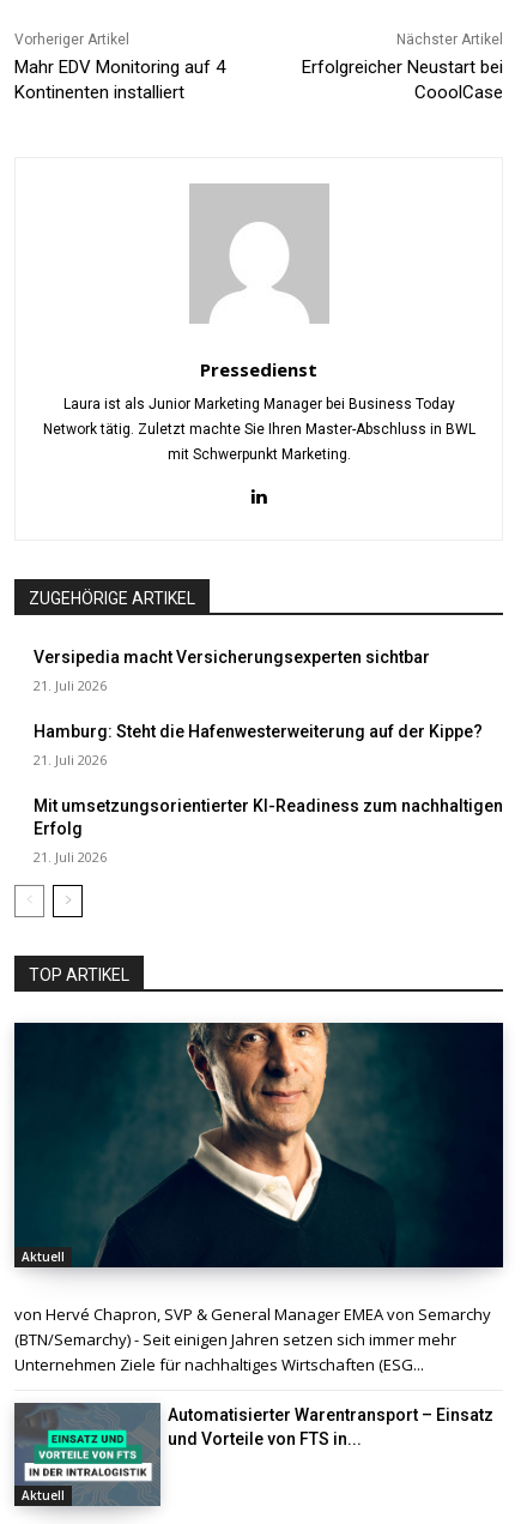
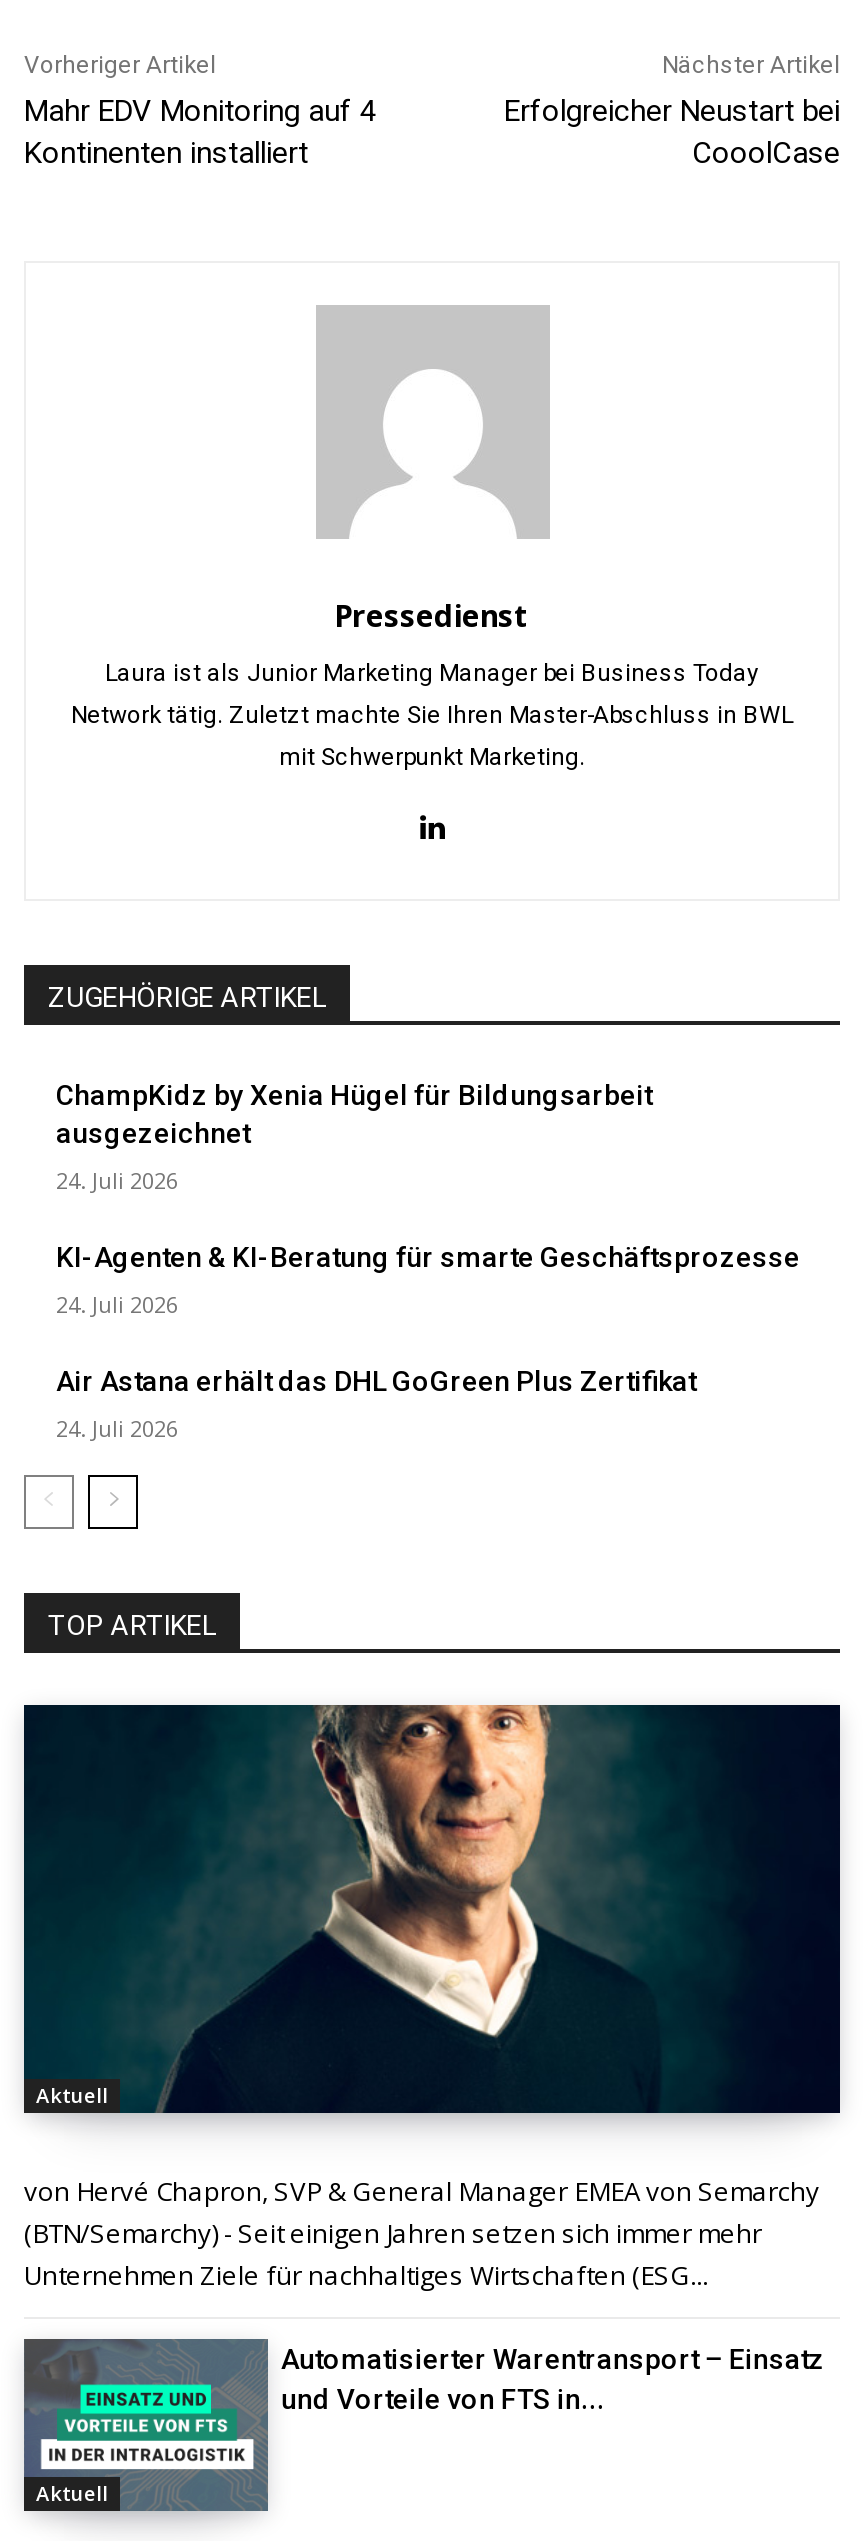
[34,648,430,667] Versipedia macht Versicherungsexperten sichtbar -> [56,1079,652,1149] ChampKidz by Xenia Hügel für Bildungsarbeit | ausgezeichnet
[34,677,107,694] 21. Juli 2026 -> [56,1165,178,1195] 24. Juli 2026
[34,722,483,741] Hamburg: Steht die Hafenwesterweiterung auf der Kippe? -> [56,1241,800,1273] KI-Agenten & KI-Beratung für smarte Geschäftsprozesse
[34,751,107,769] 21. Juli 2026 -> [56,1289,178,1319] 24. Juli 2026
[34,796,503,838] Mit umsetzungsorientierter KI-Readiness zum nachhaltigen | Erfolg -> [56,1365,696,1397] Air Astana erhält das DHL GoGreen Plus Zertifikat
[34,848,107,866] 21. Juli 2026 -> [56,1413,178,1443] 24. Juli 2026

